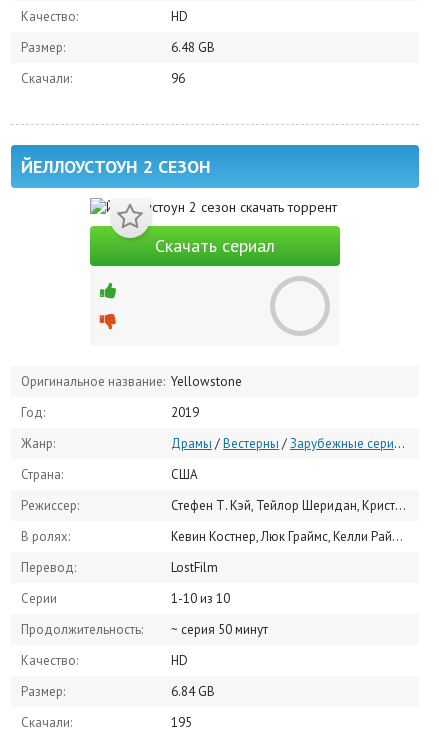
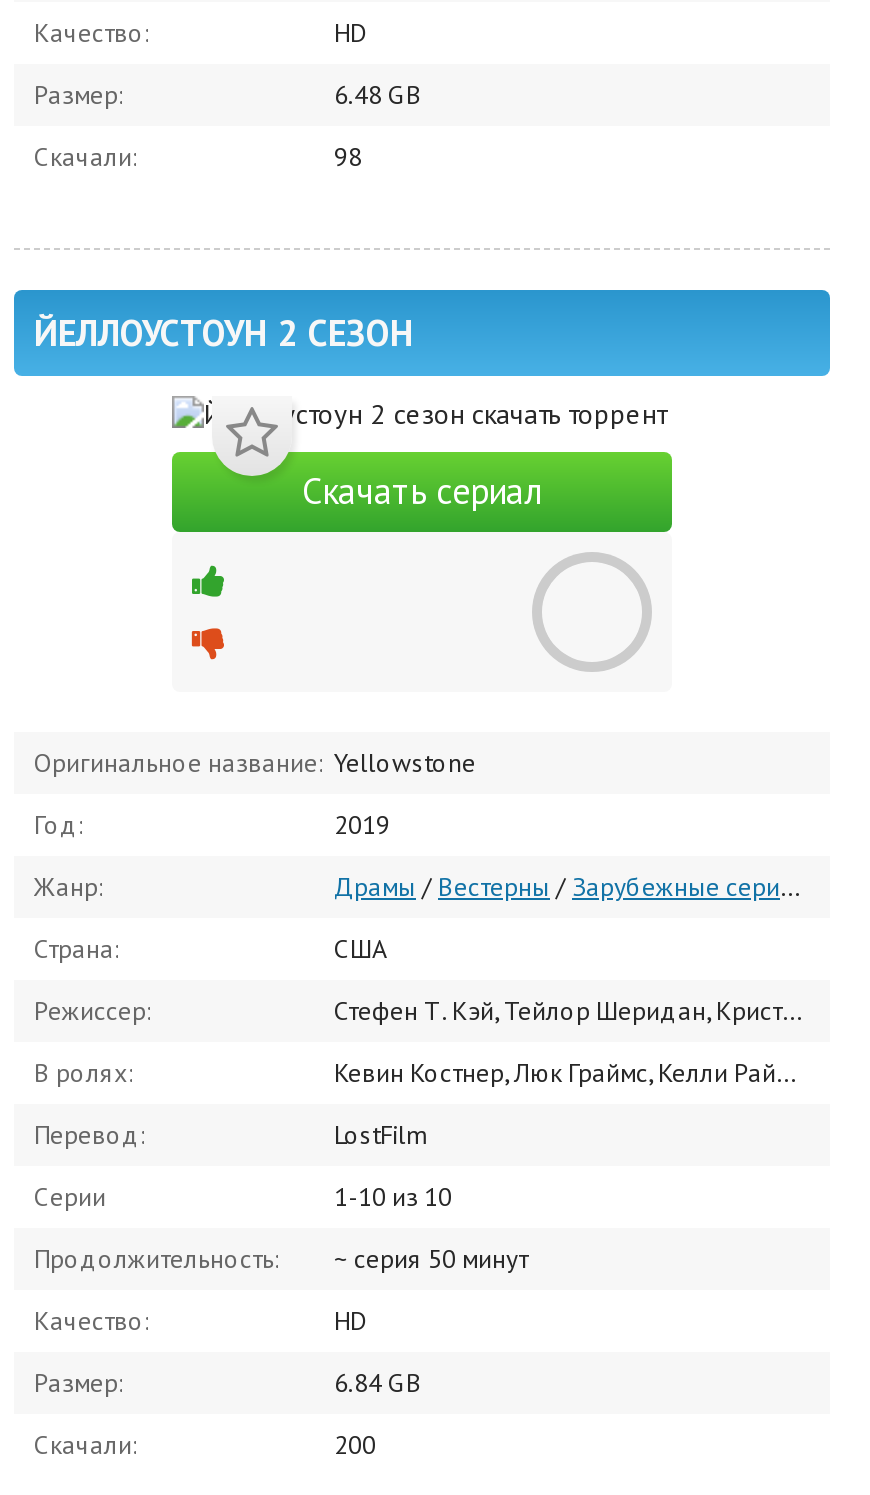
[171,70,185,87] 96 -> [334,140,362,174] 98
[171,714,192,731] 195 -> [334,1428,376,1462] 200

